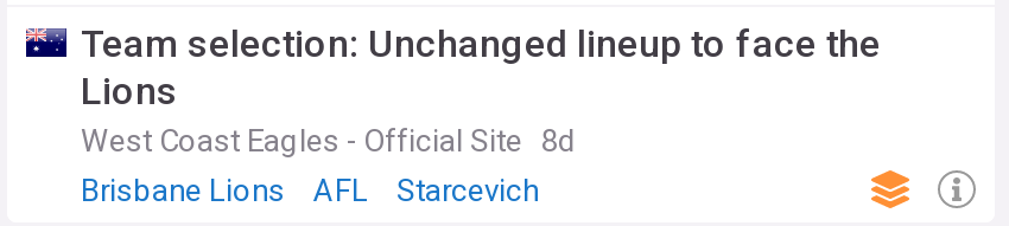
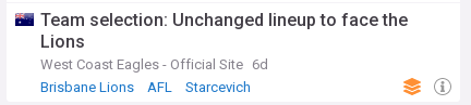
[81,123,577,159] West Coast Eagles - Official Site 8d -> [40,56,268,73] West Coast Eagles - Official Site 6d

